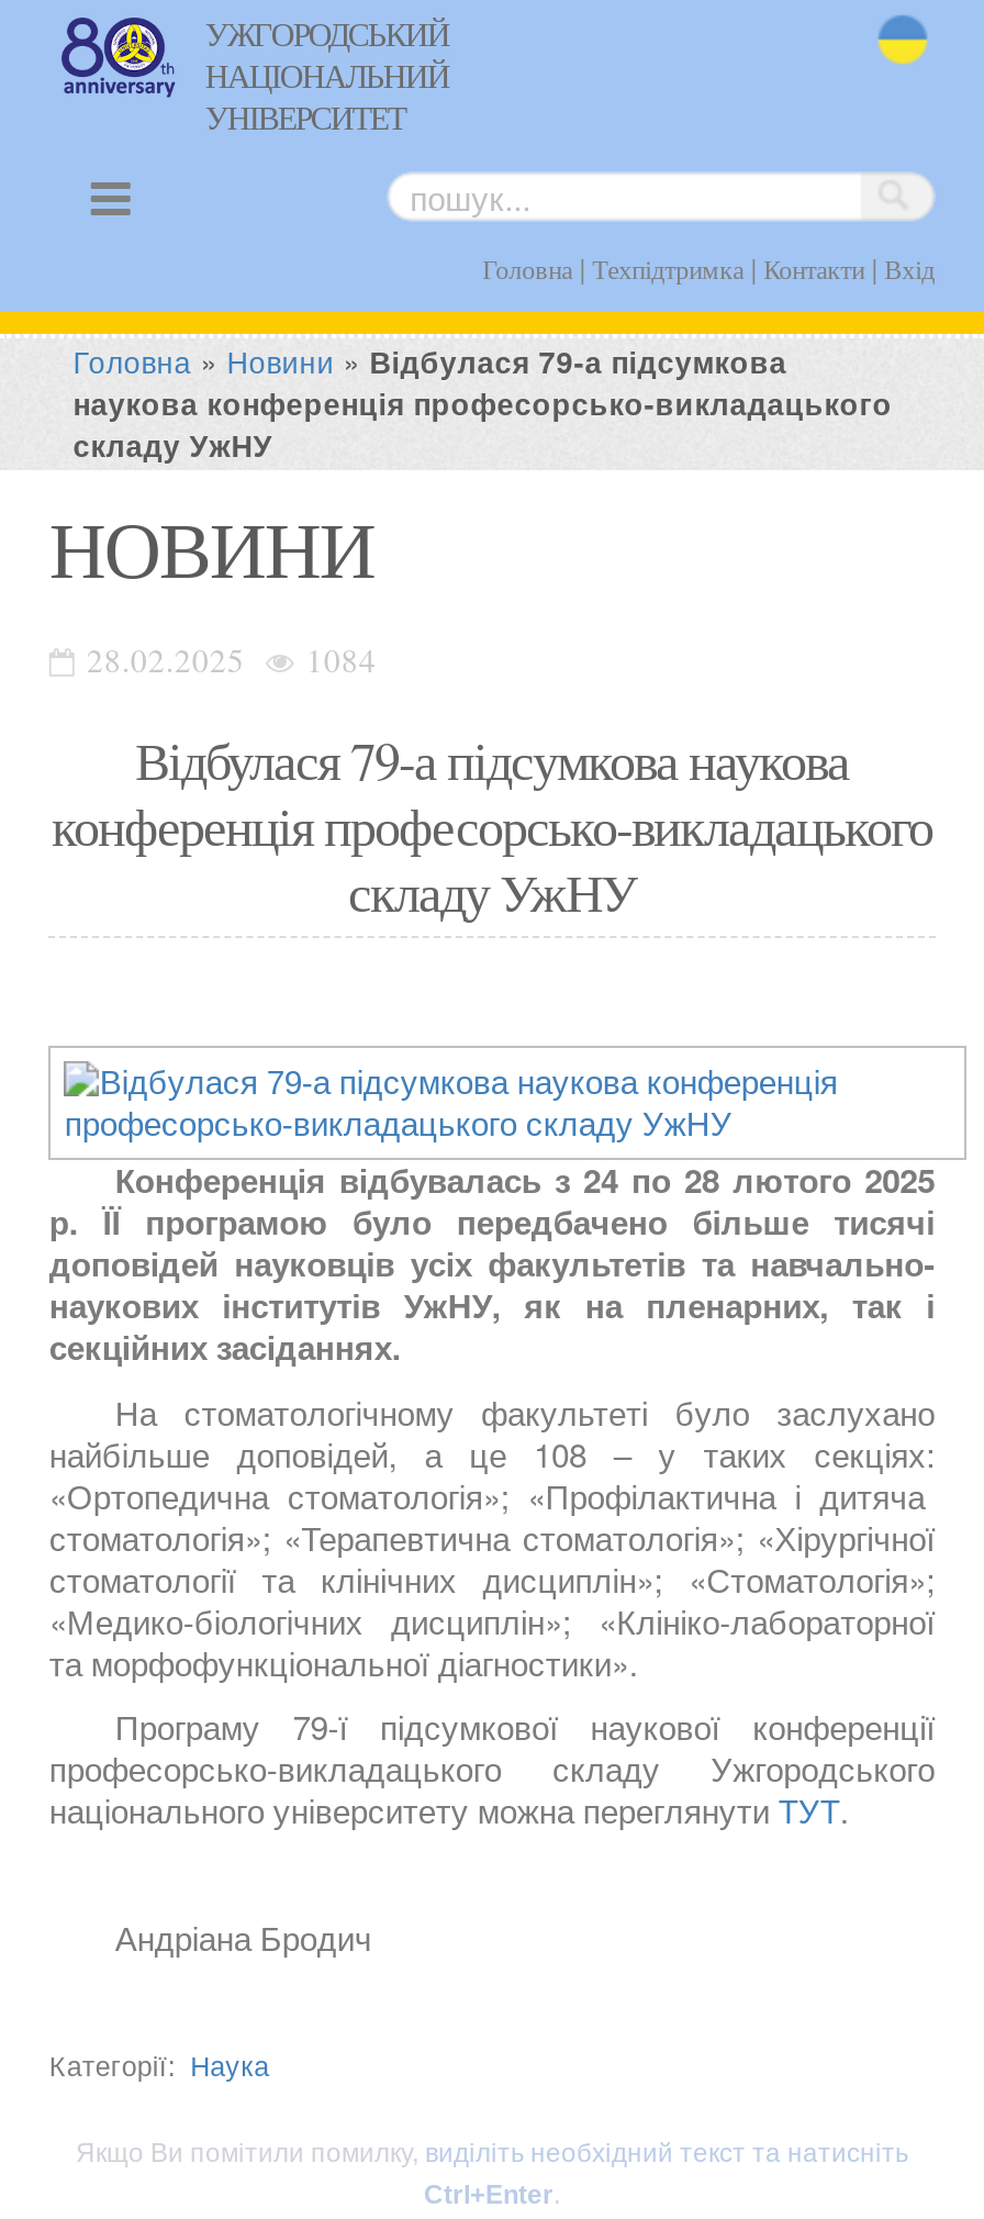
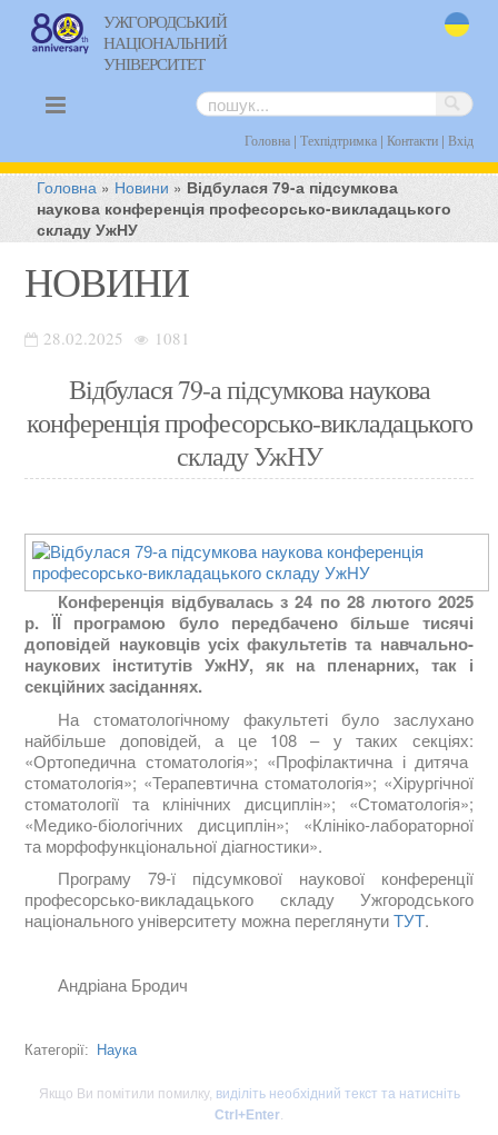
[87,636,376,680] 28.02.2025 1084 -> [44,326,191,349] 28.02.2025 1081

